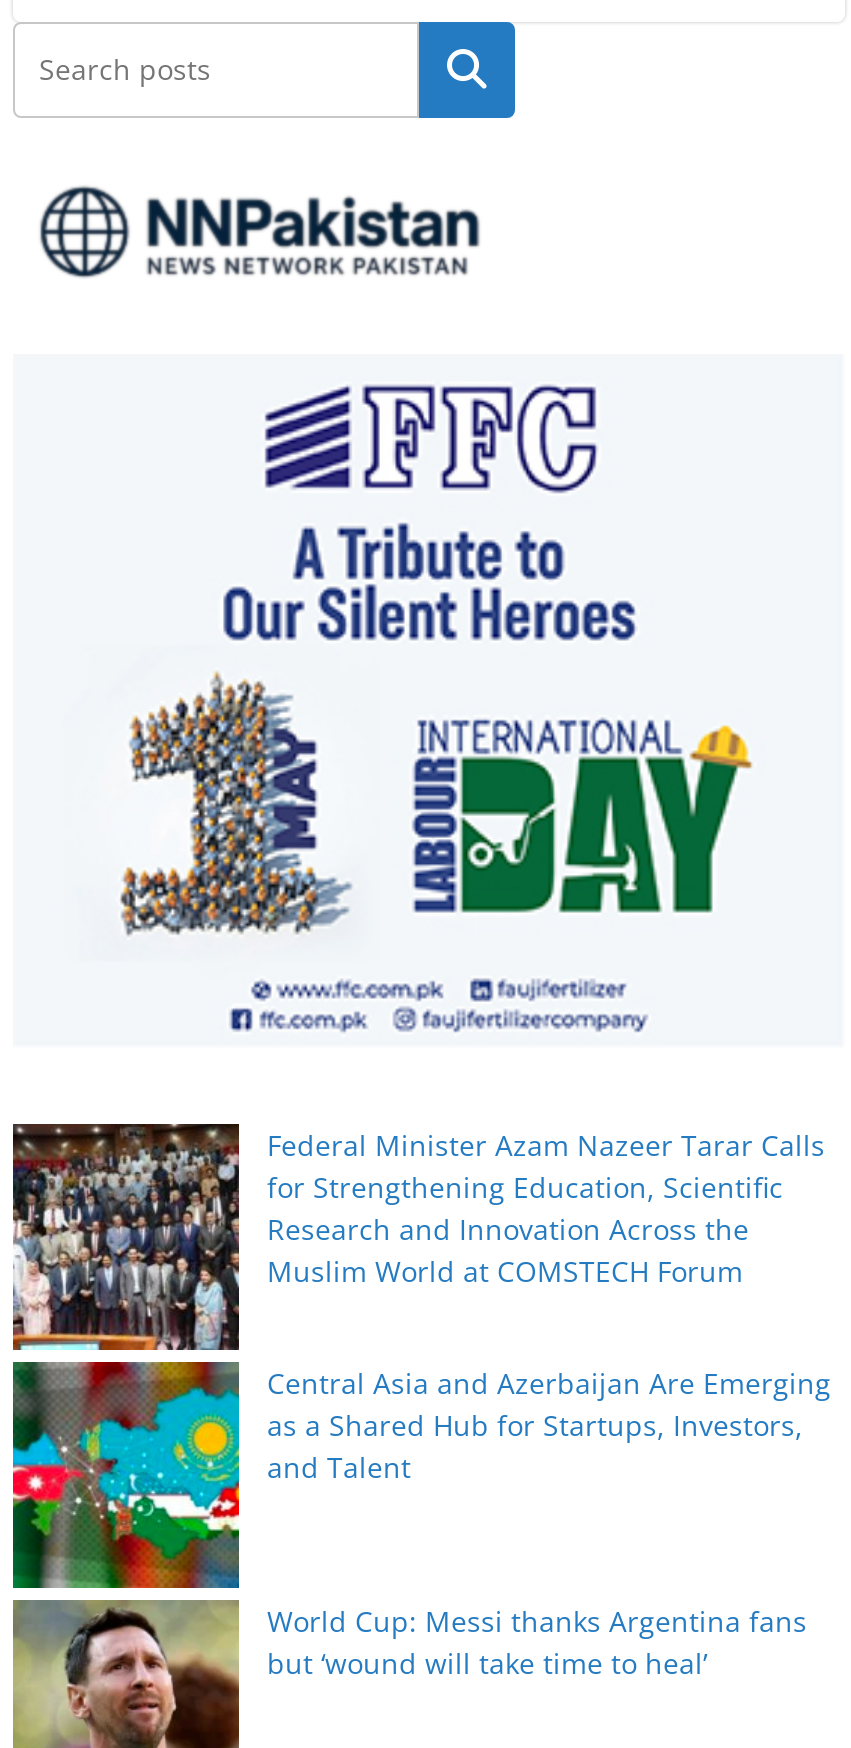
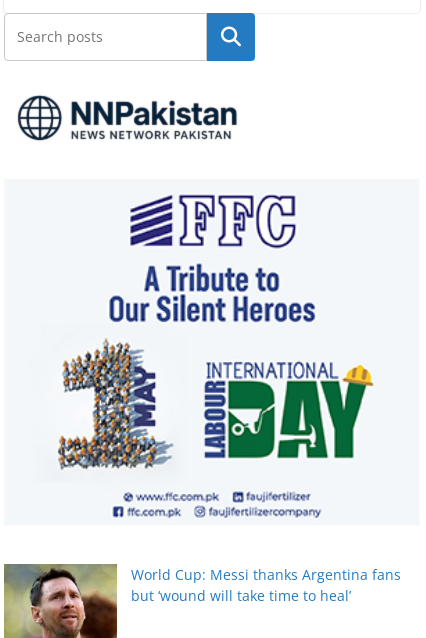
[11,1122,831,1590] [image] | Federal Minister Azam Nazeer Tarar Calls | for Strengthening Education, Scientific | Research and Innovation Across the | Muslim World at COMSTECH Forum | Central Asia and Azerbaijan Are Emerging | as a Shared Hub for Startups, Investors, | and Talent -> none

